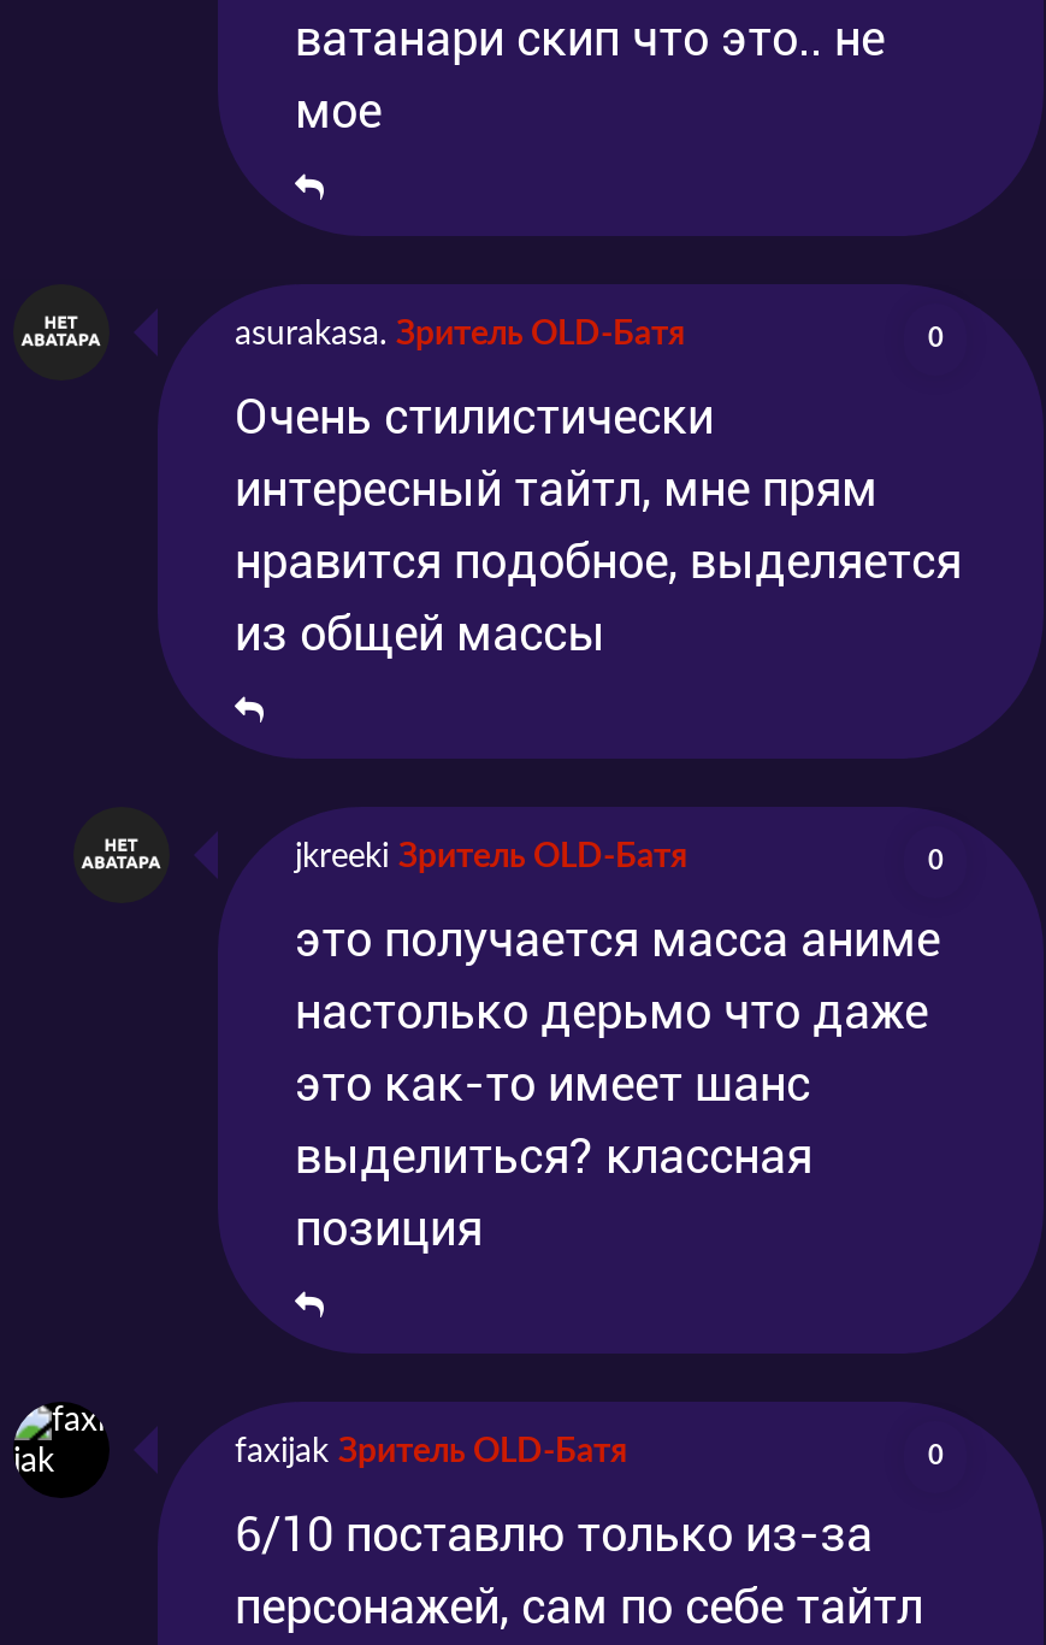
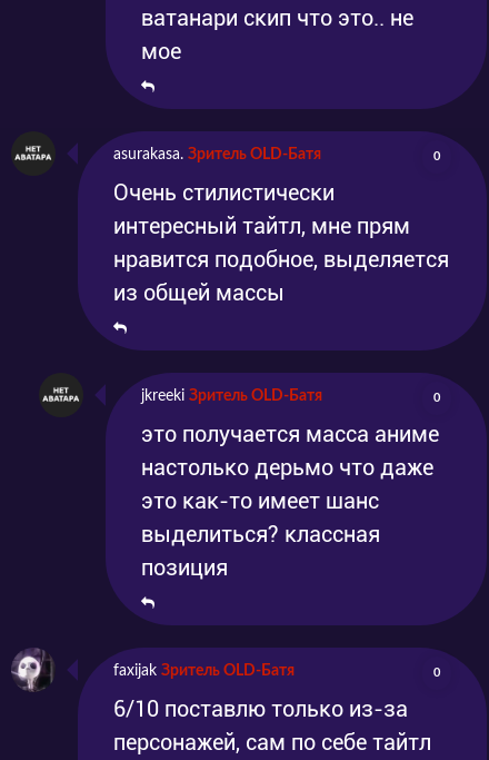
[13,1402,110,1498] [image] -> [12,648,54,692] [image]

